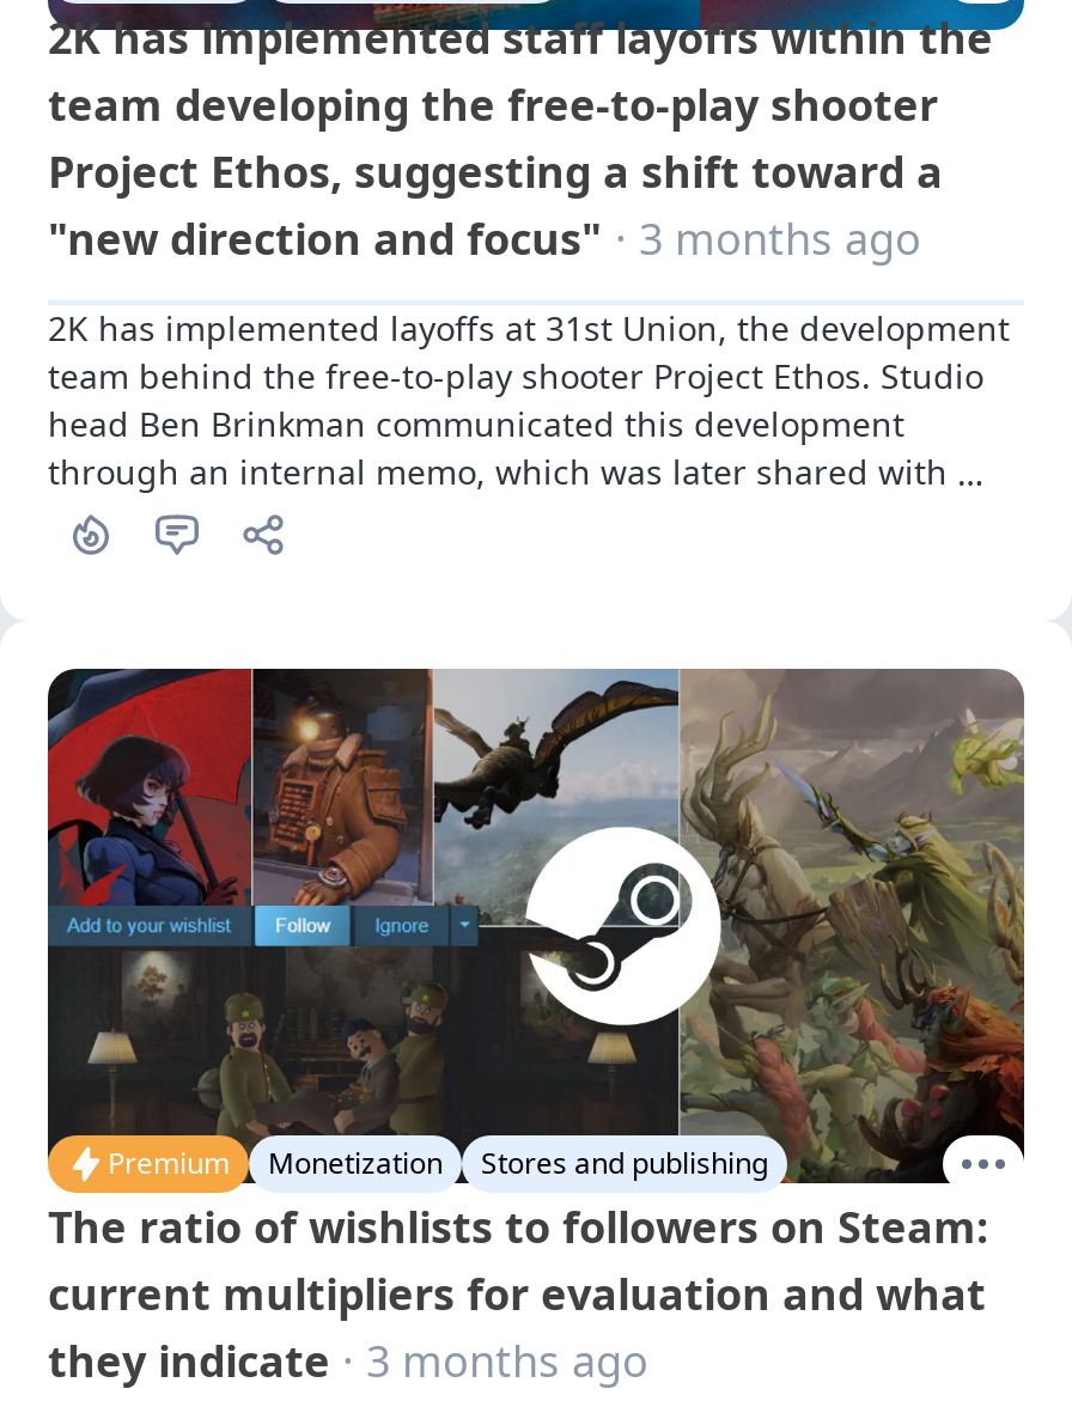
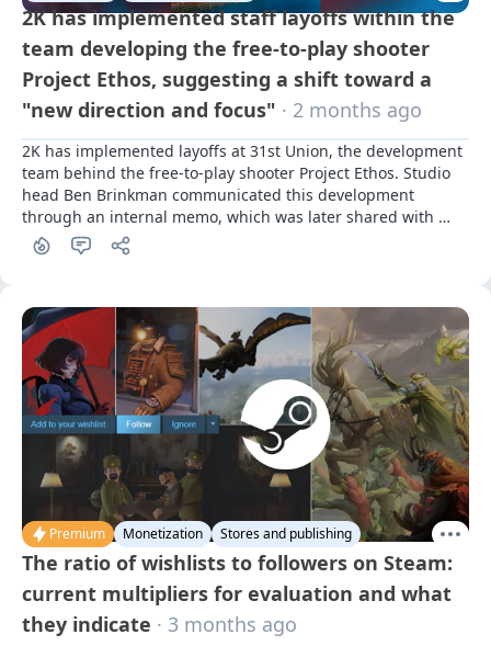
[48,210,921,268] "new direction and focus" · 3 months ago -> [22,96,422,123] "new direction and focus" · 2 months ago

